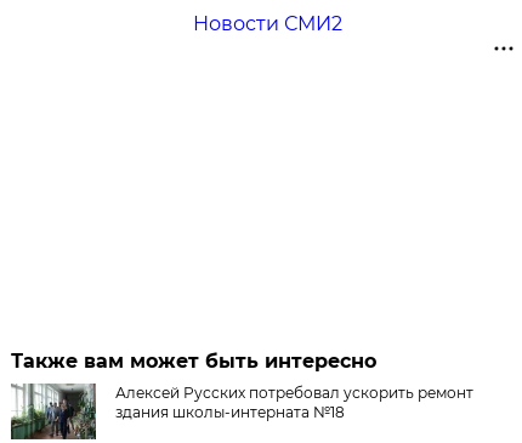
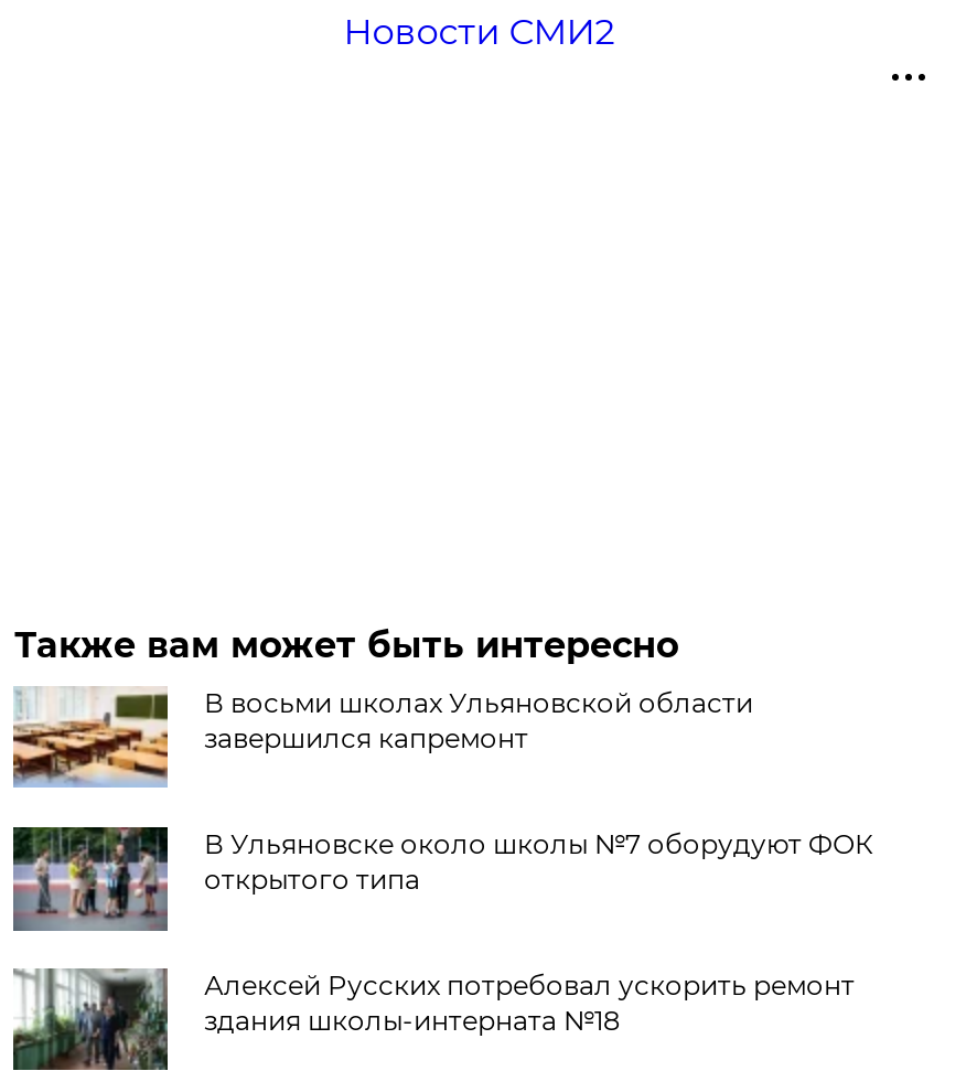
none -> [11,686,872,896] [image] | В восьми школах Ульяновской области | завершился капремонт | В Ульяновске около школы №7 оборудуют ФОК | открытого типа
none -> [11,825,170,933] [image]

